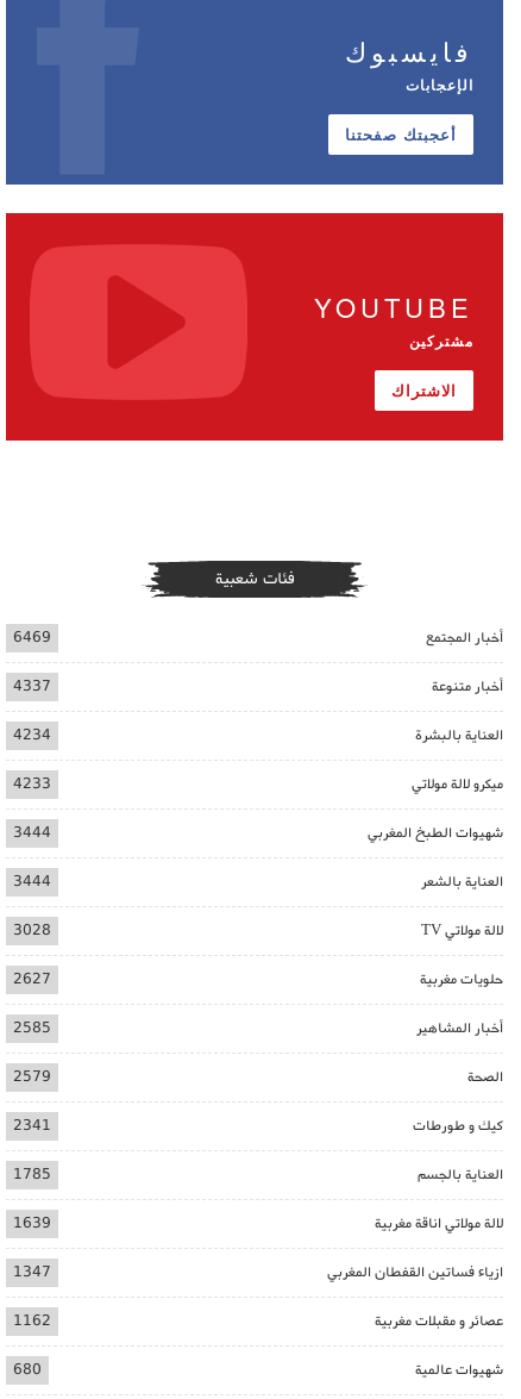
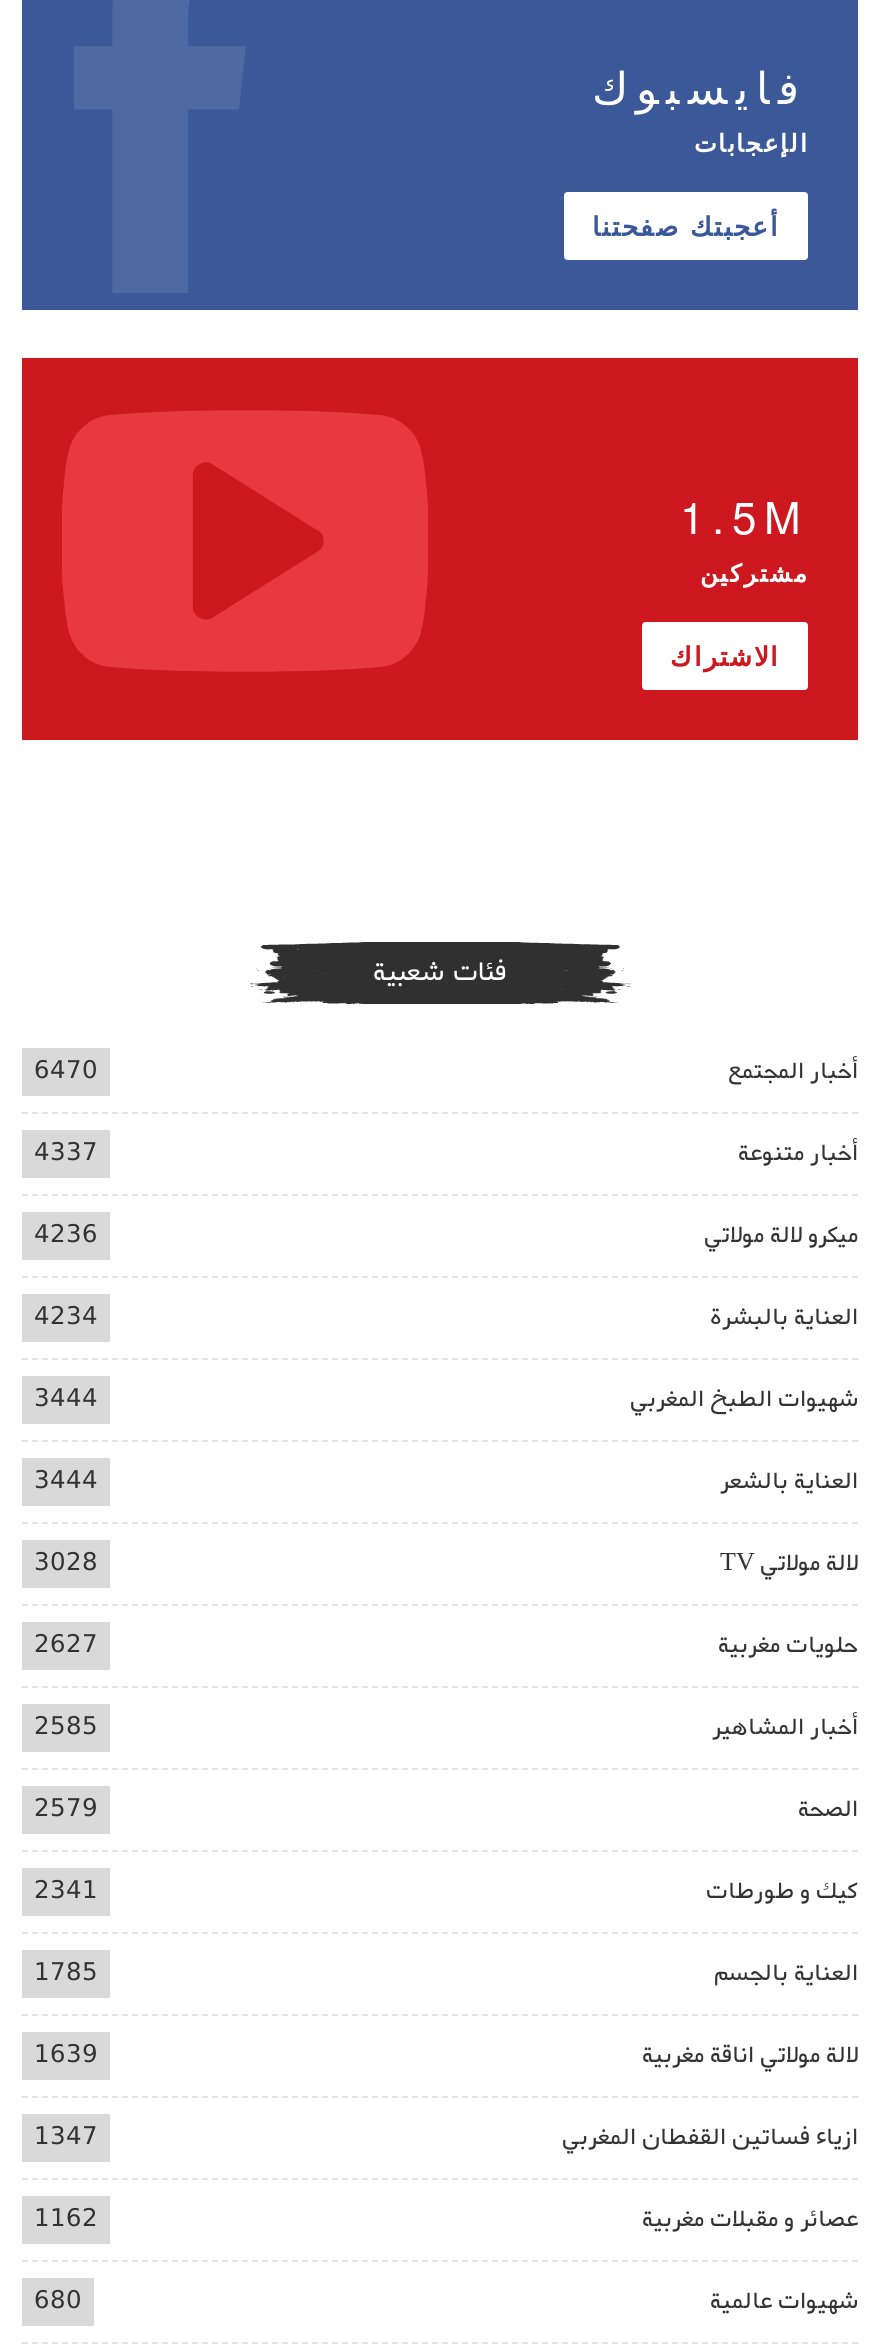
[314,288,473,325] YOUTUBE -> [680,484,808,546] 1.5M
[13,626,51,649] 6469 -> [34,1052,98,1090] 6470
none -> [34,1216,98,1254] 4236
moved [13,724,503,746] -> [34,1298,858,1336]: العناية بالبشرة | 4234
[13,773,51,795] 4233 -> none
moved [412,773,503,795] -> [704,1216,858,1254]: ميكرو لالة مولاتي

